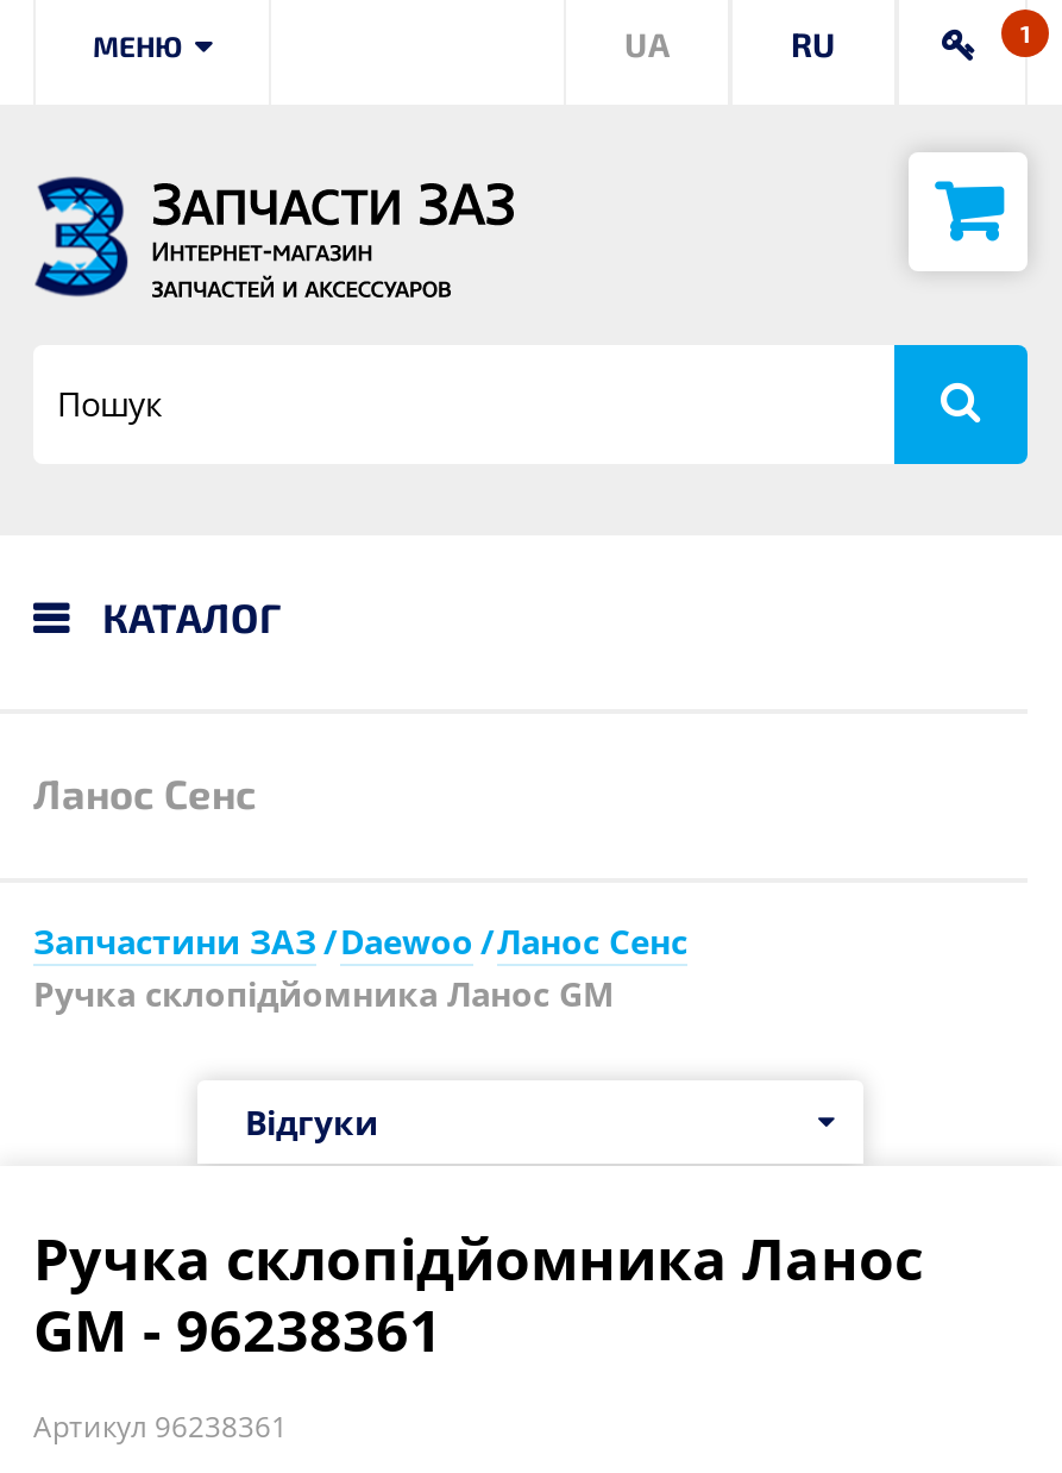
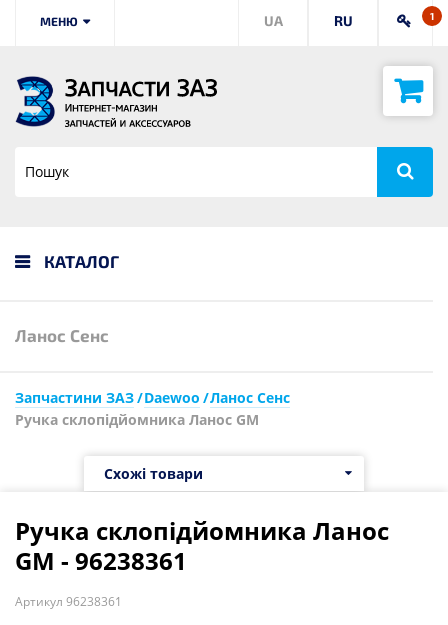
[245,1099,378,1144] Відгуки -> [104,464,203,483] Схожі товари

